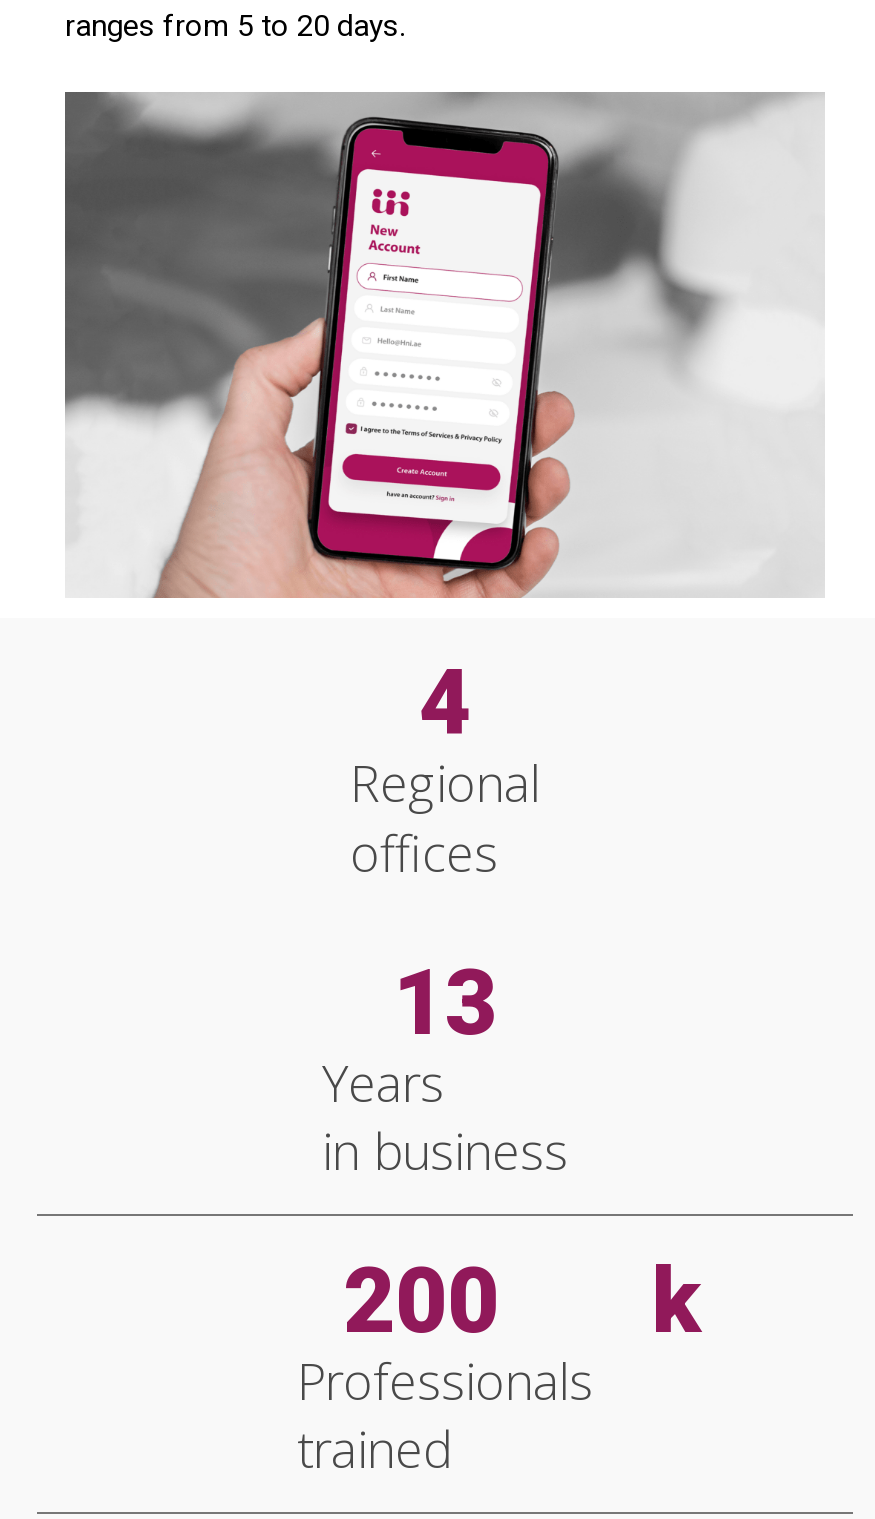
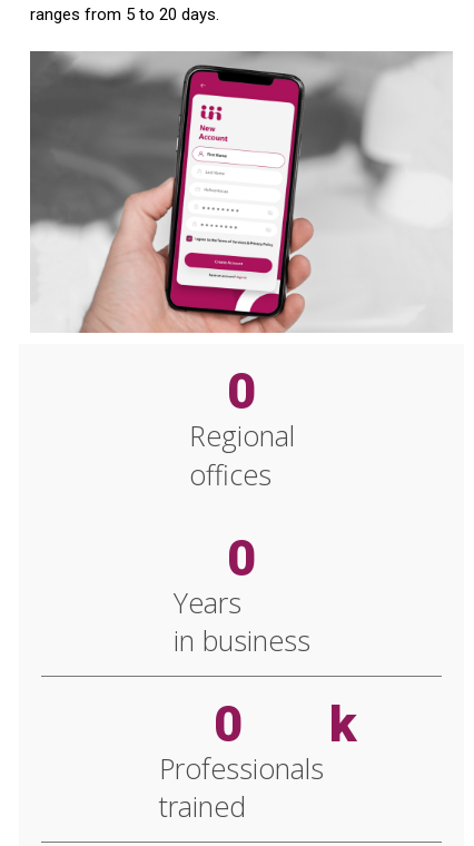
[419,650,471,756] 4 -> [227,362,256,421] 0
[393,950,497,1056] 13 -> [227,529,256,588] 0
[343,1248,700,1354] 200 k -> [214,695,355,754] 0 k

